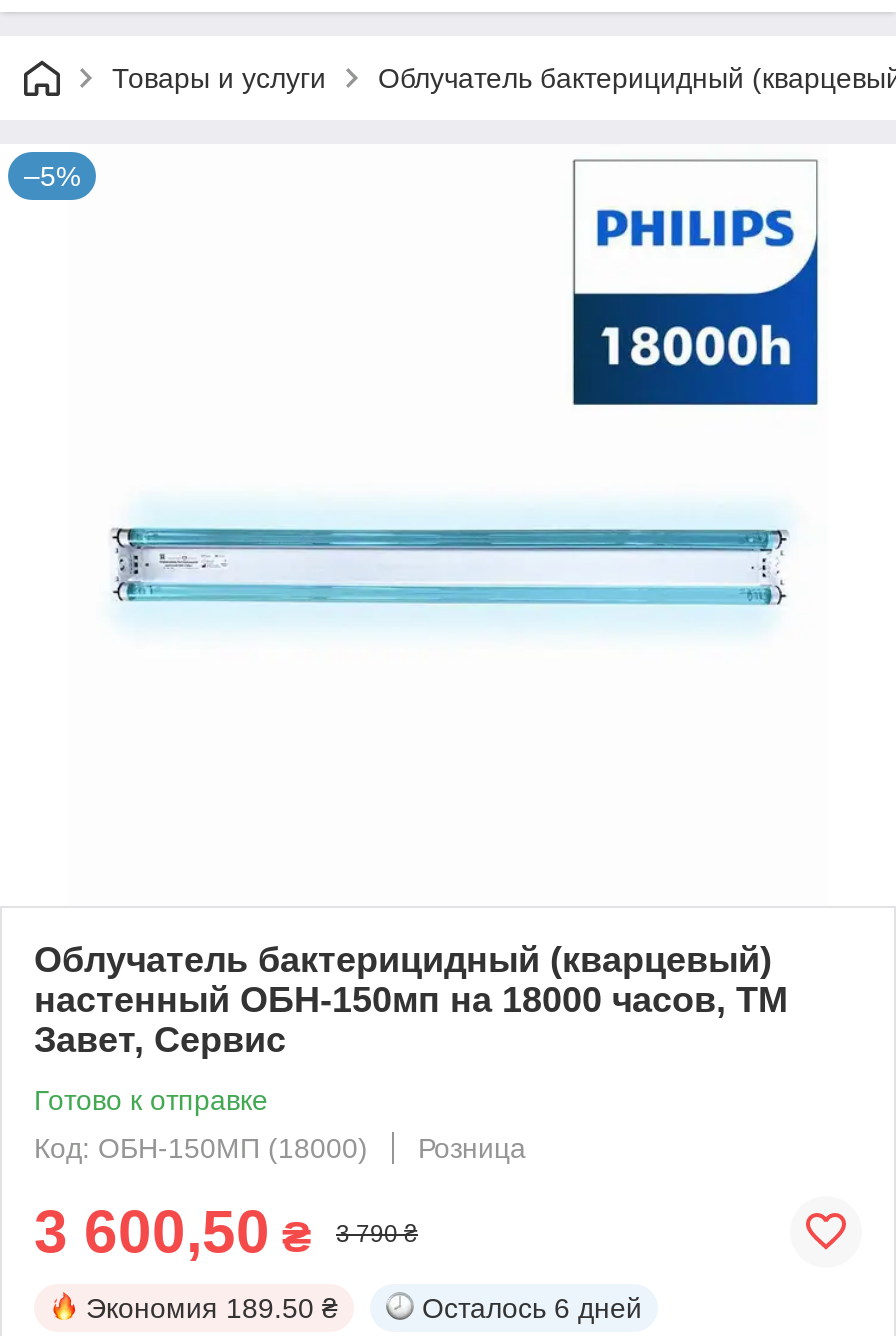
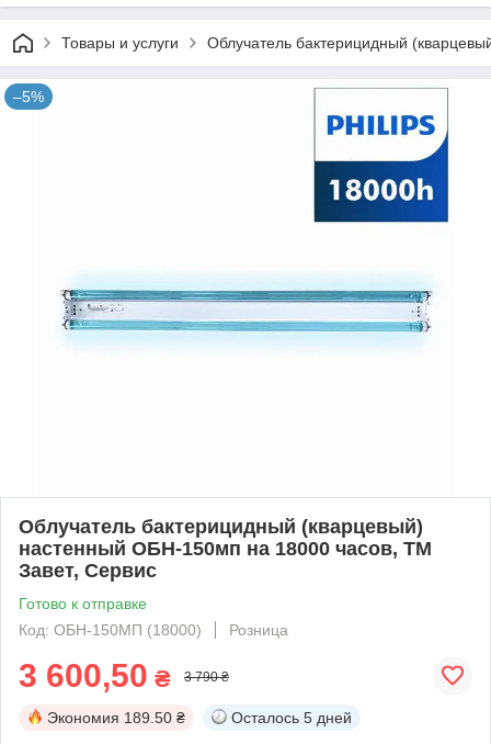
[422,1292,642,1324] Осталось 6 дней -> [231,709,352,726] Осталось 5 дней

